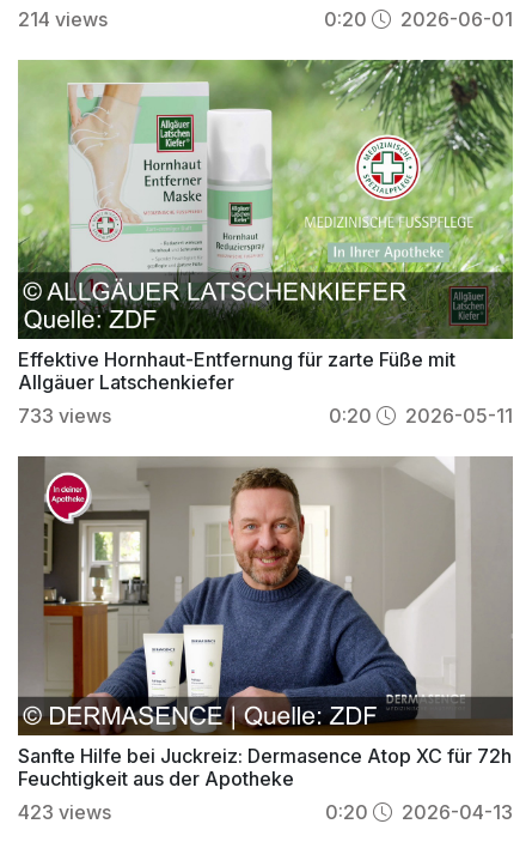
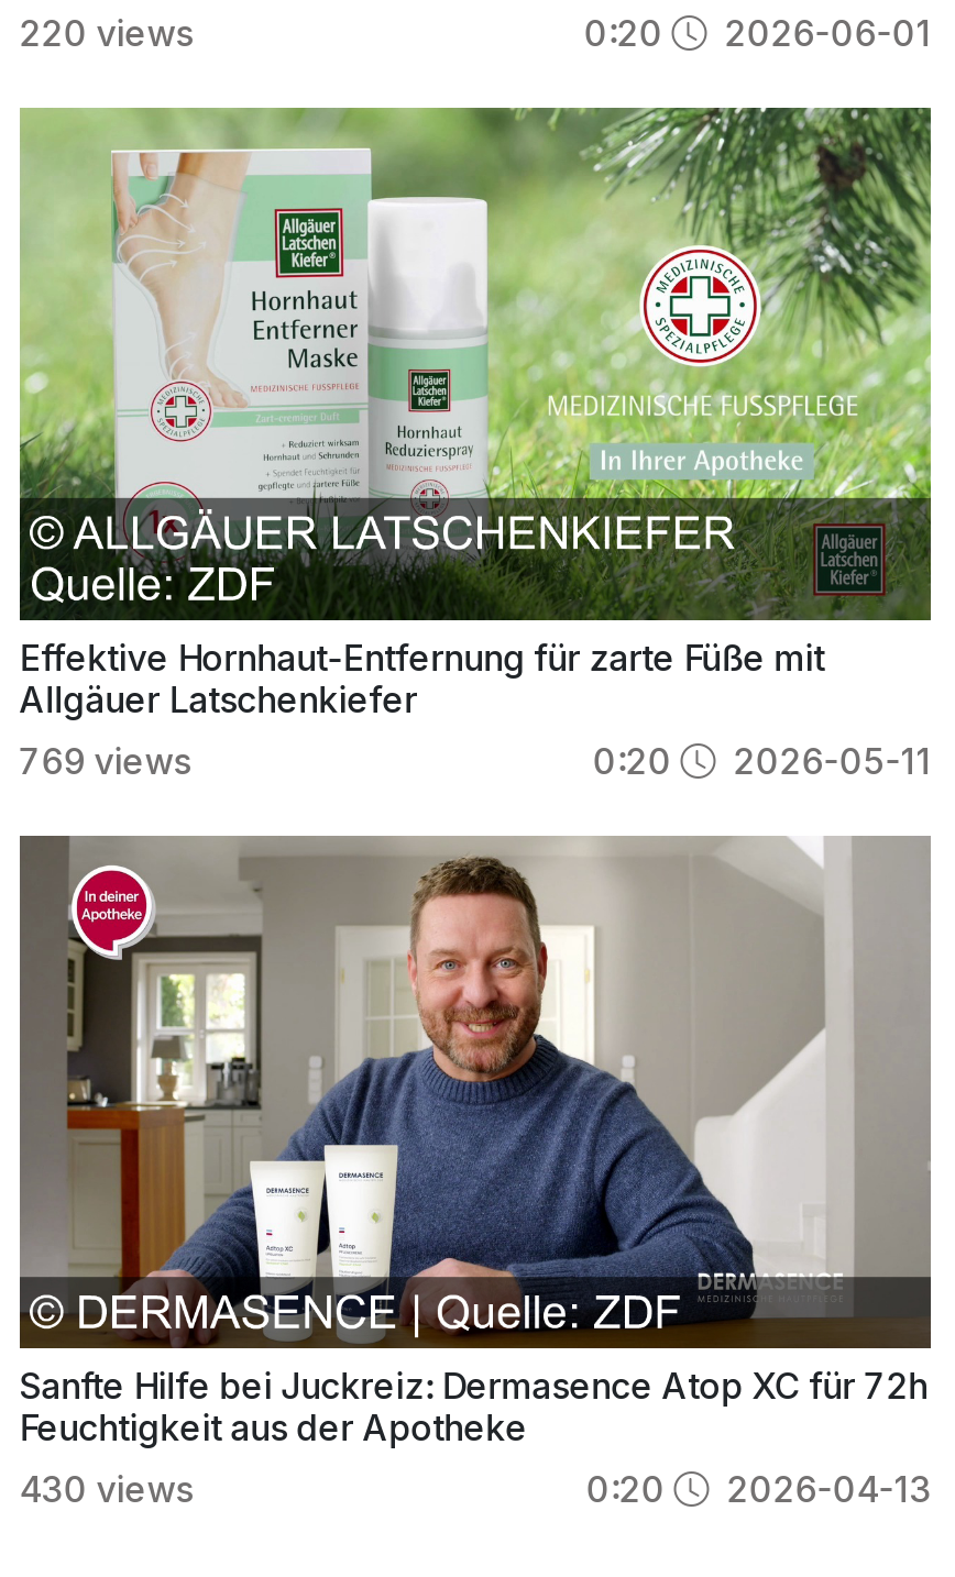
[18,7,107,31] 214 views -> [19,11,193,55] 220 views
[18,404,111,428] 733 views -> [19,739,191,783] 769 views
[18,800,111,824] 423 views -> [19,1467,193,1511] 430 views

